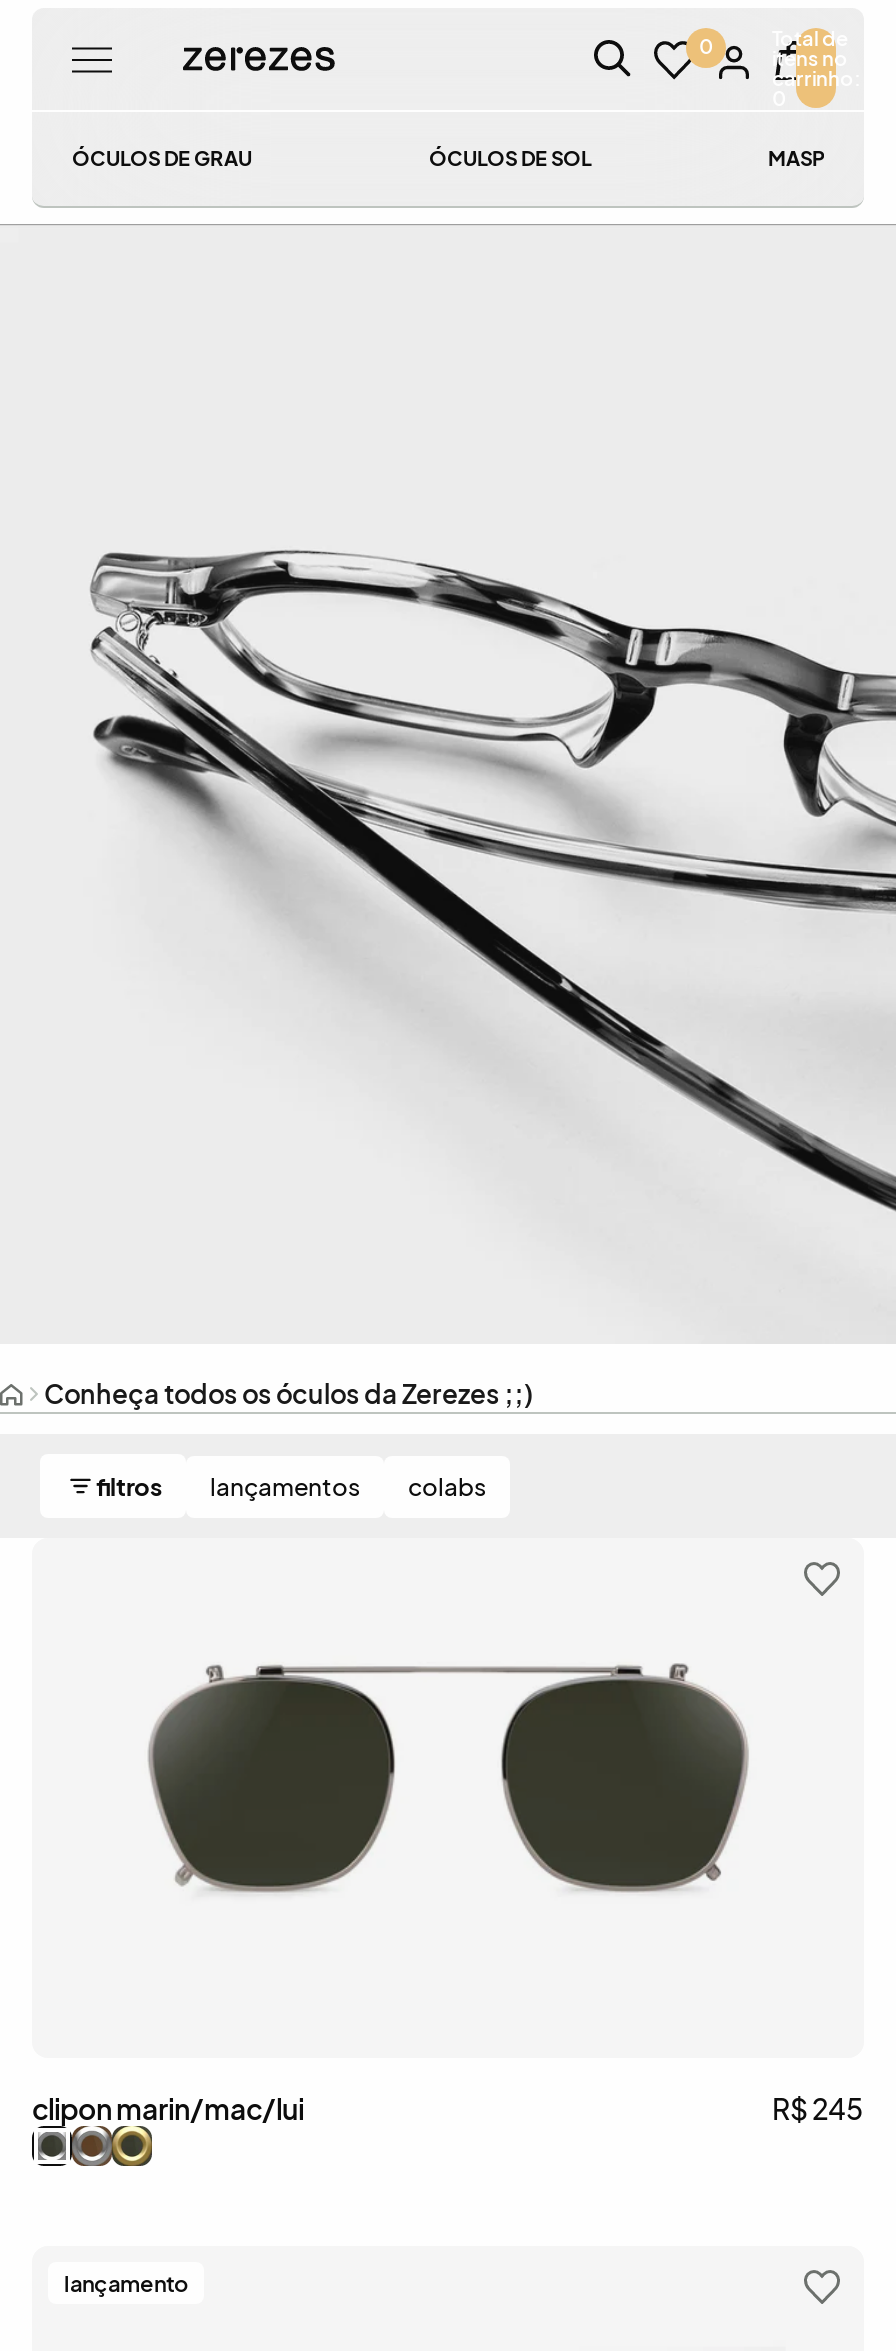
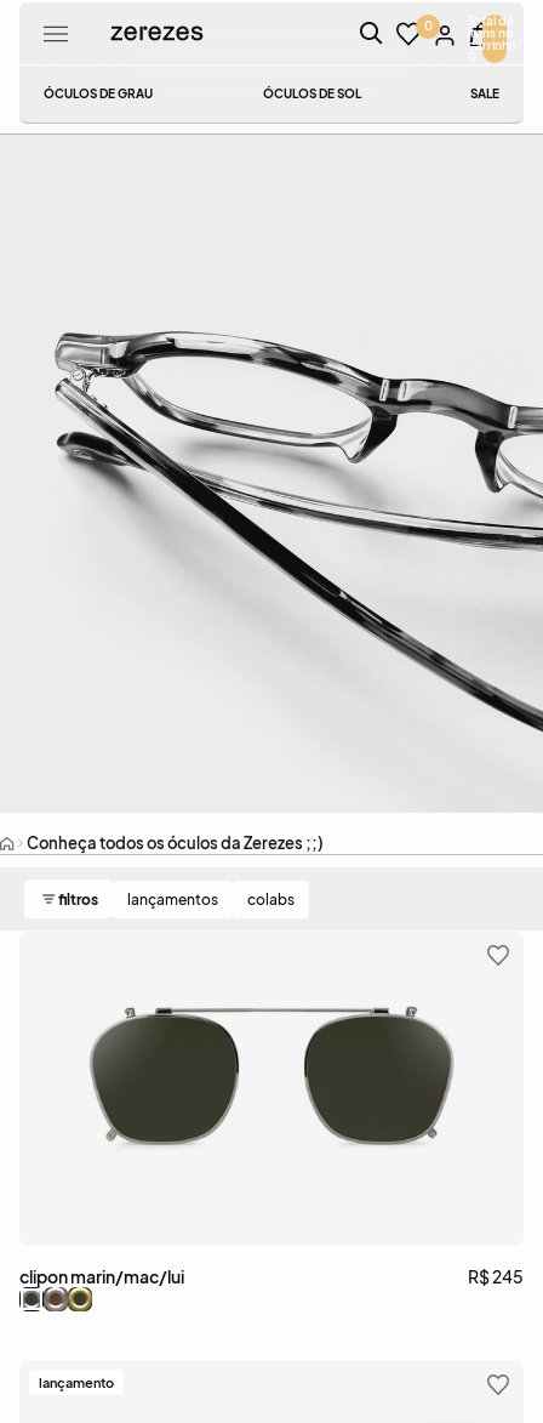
[768,146,824,170] MASP -> [470,86,499,101] SALE

